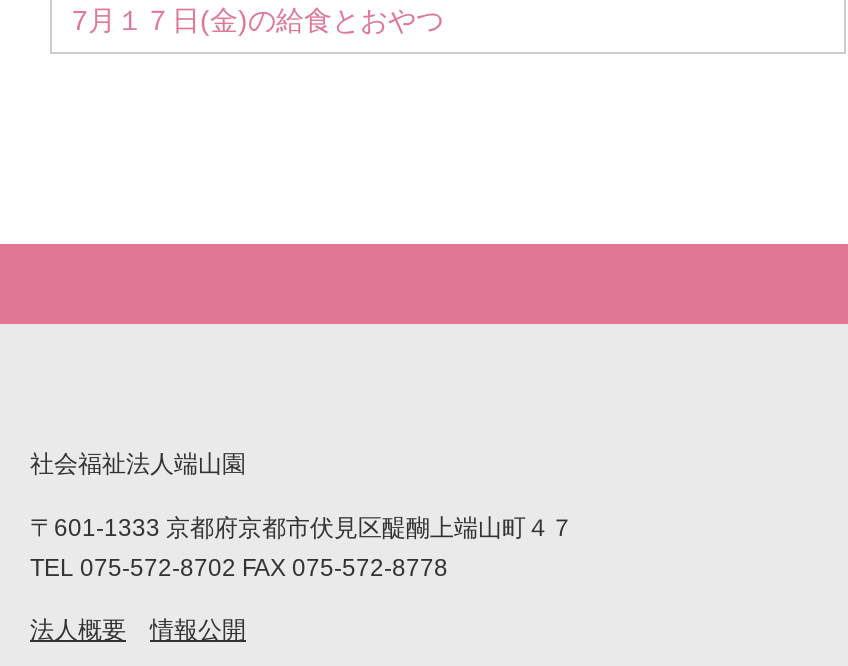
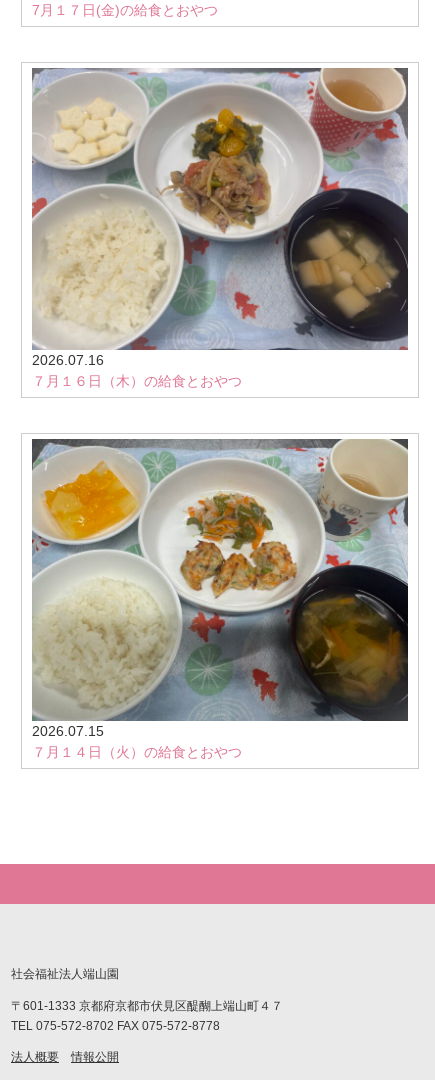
none -> [31,67,409,389] [image] | 2026.07.16 | ７月１６日（木）の給食とおやつ
none -> [31,438,409,760] [image] | 2026.07.15 | ７月１４日（火）の給食とおやつ

